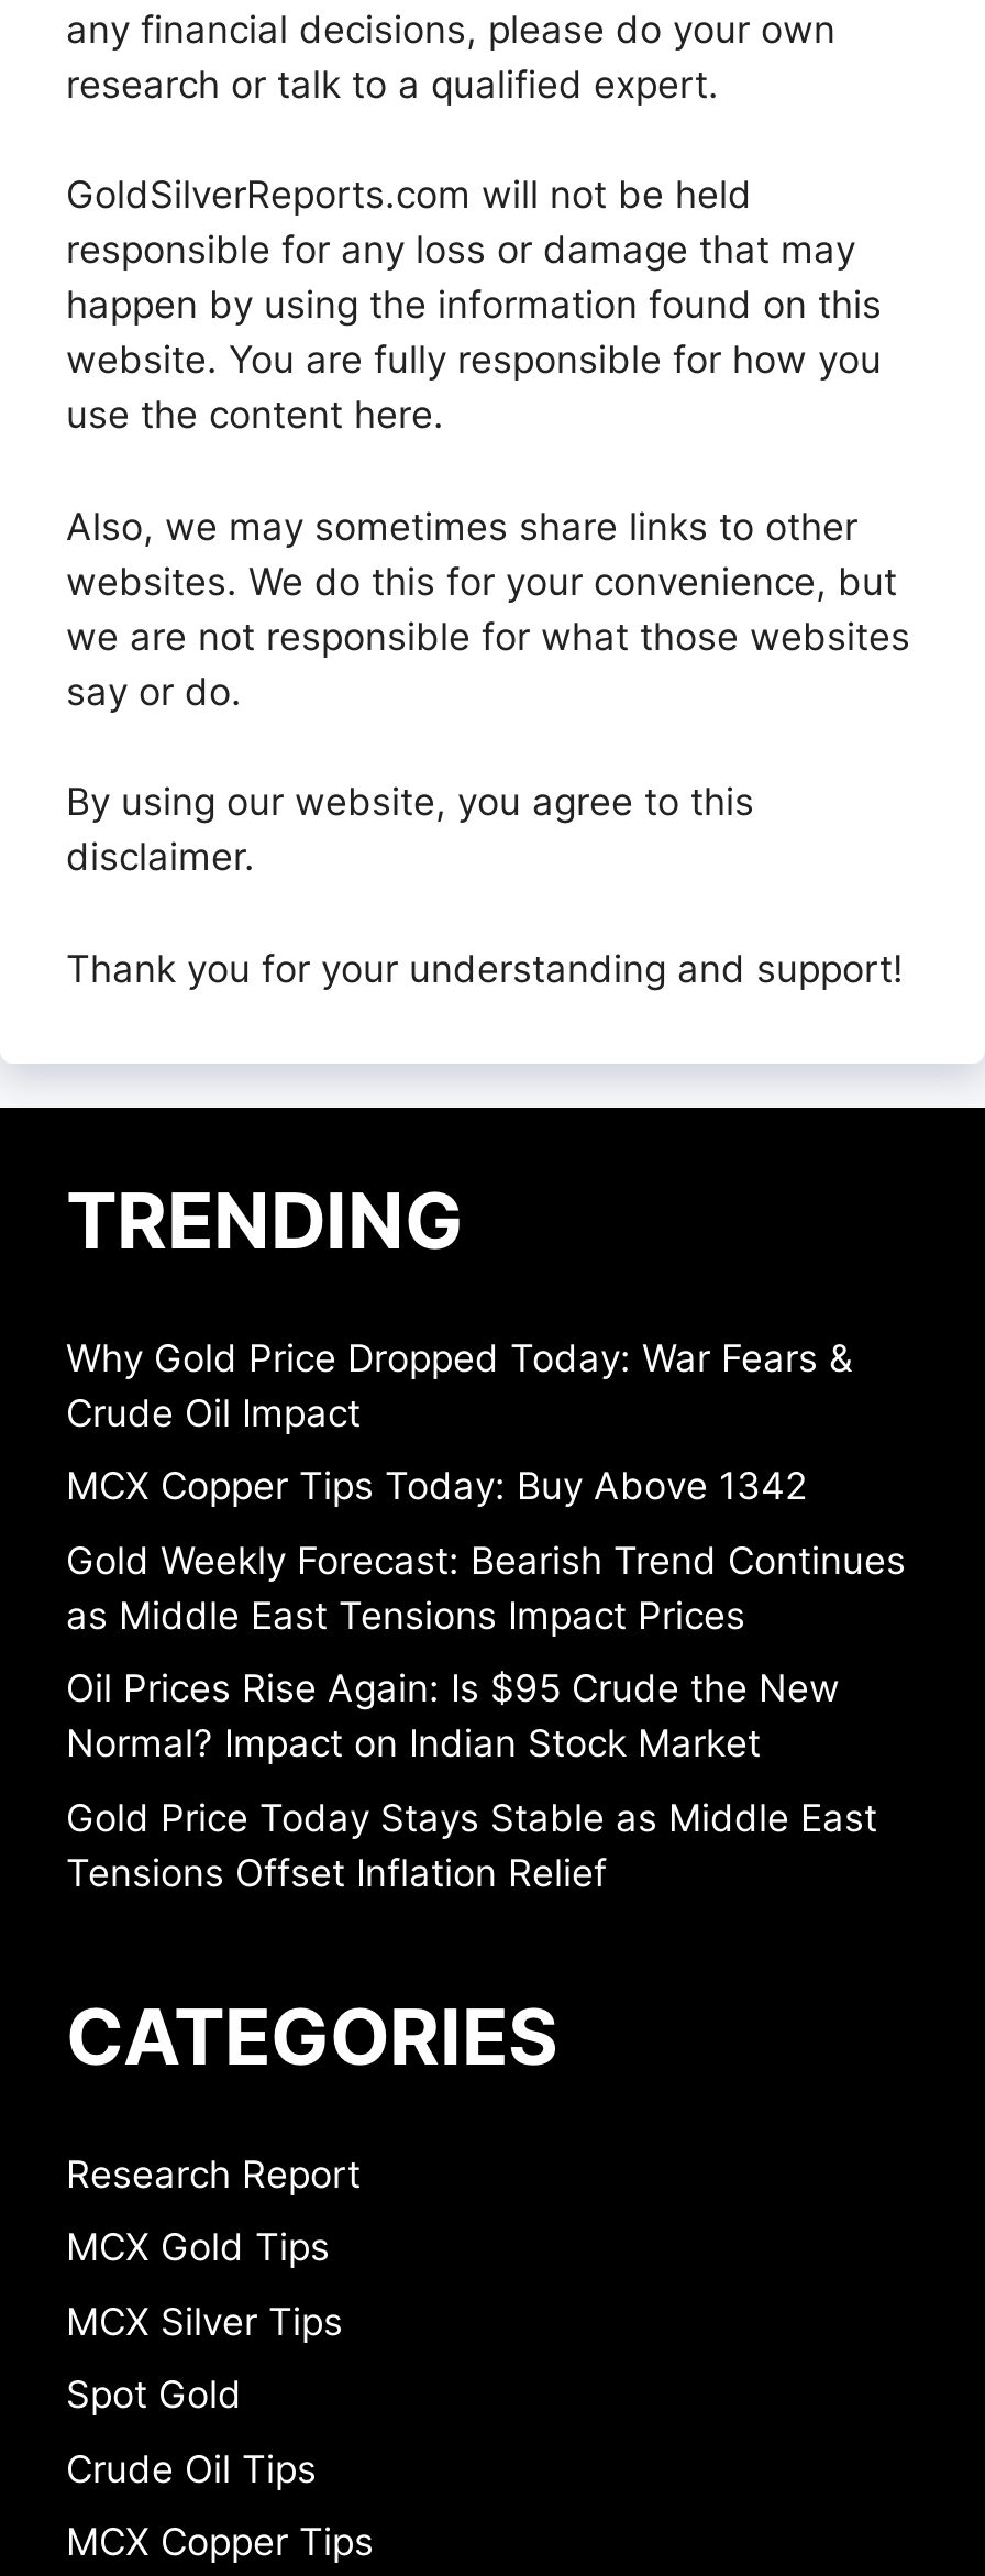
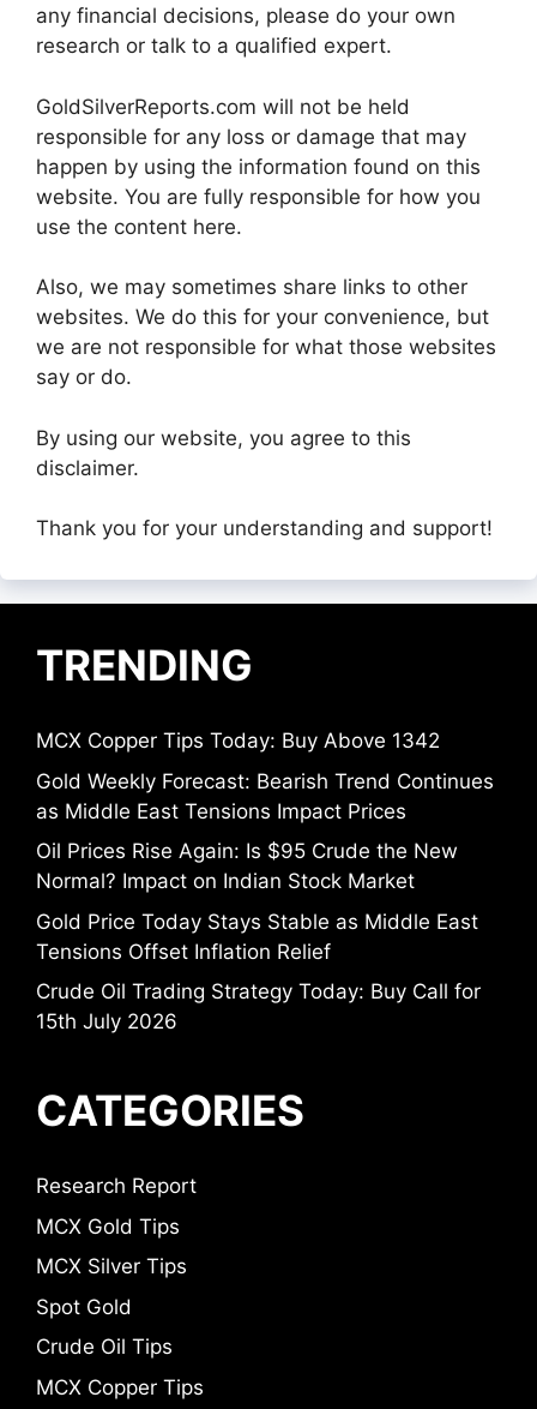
[66,1336,853,1435] Why Gold Price Dropped Today: War Fears & | Crude Oil Impact -> none
moved [66,1464,906,1894] -> [36,729,494,963]: MCX Copper Tips Today: Buy Above 1342 | Gold Weekly Forecast: Bearish Trend Continues | as Middle East Tensions Impact Prices | Oil Prices Rise Again: Is $95 Crude the New | Normal? Impact on Indian Stock Market | Gold Price Today Stays Stable as Middle East | Tensions Offset Inflation Relief
none -> [36,980,481,1034] Crude Oil Trading Strategy Today: Buy Call for | 15th July 2026

